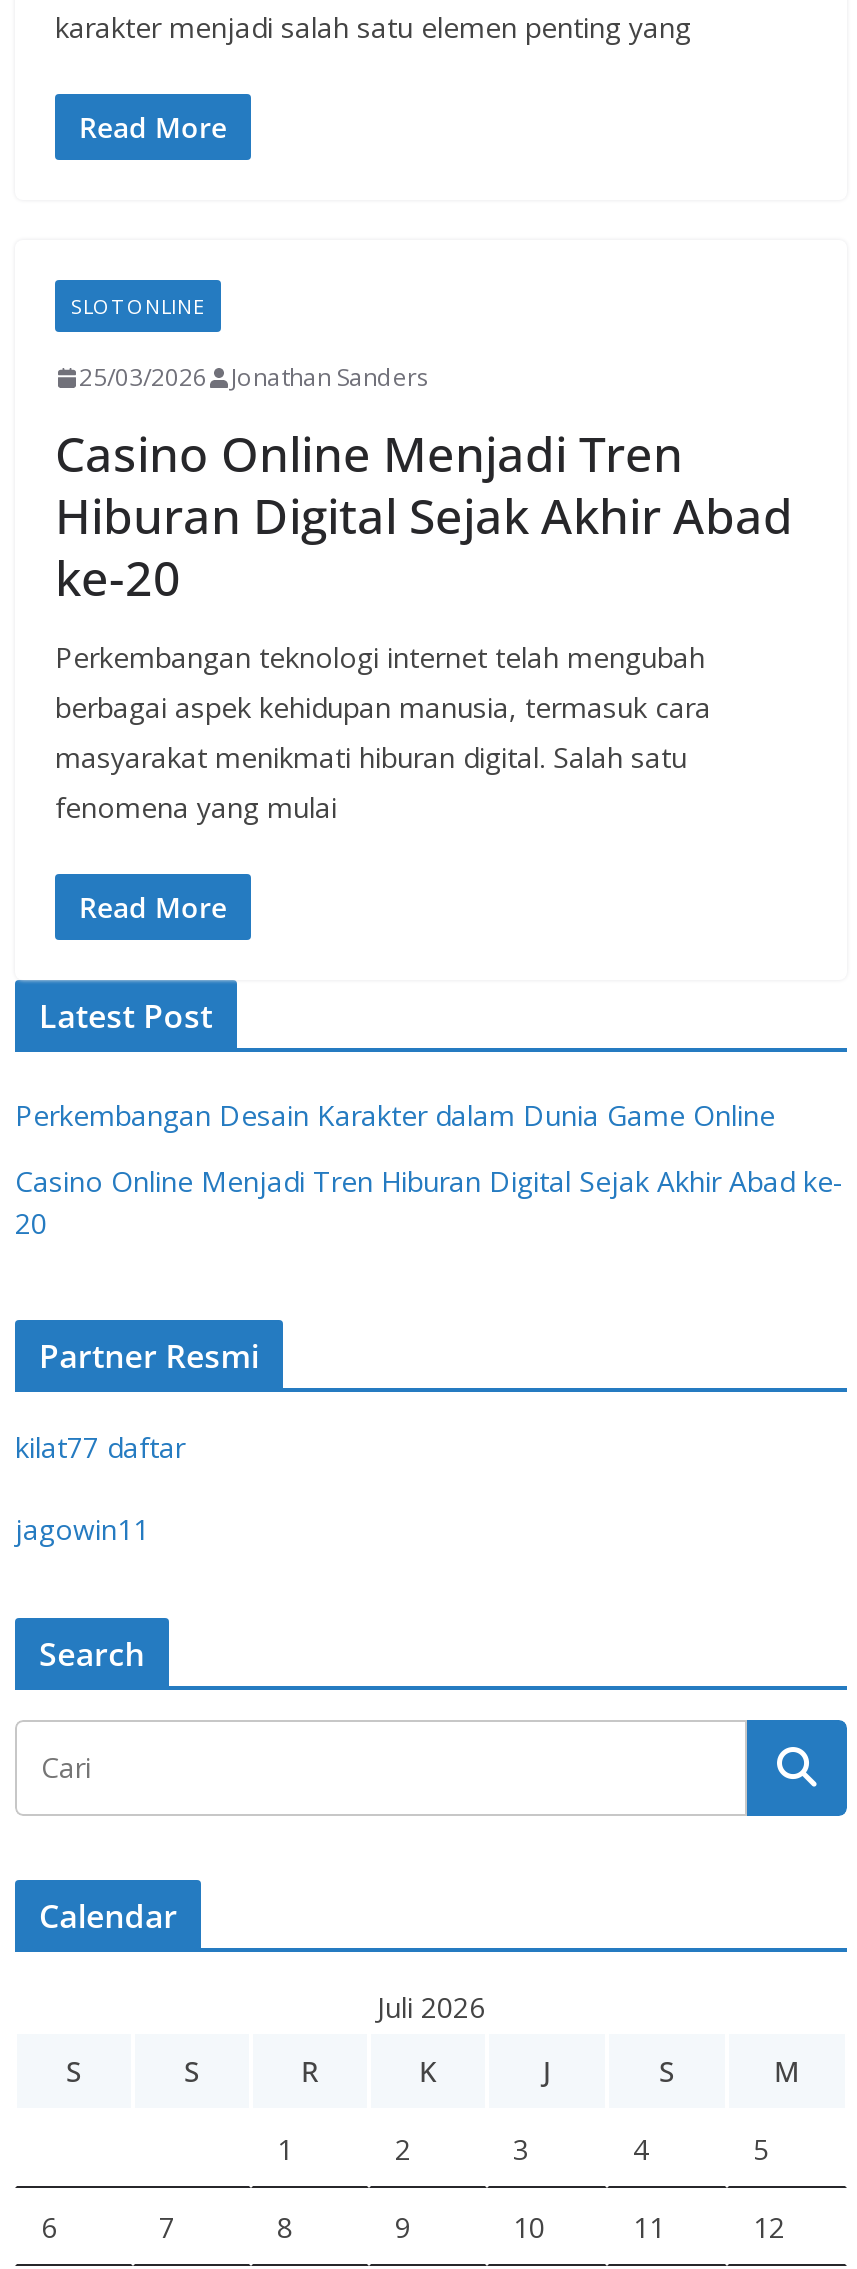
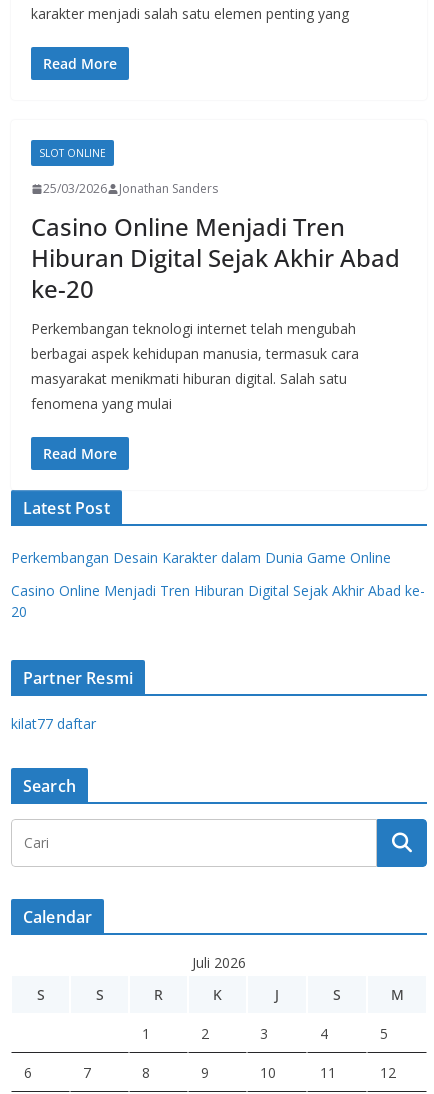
[15,1510,149,1548] jagowin11 -> none

